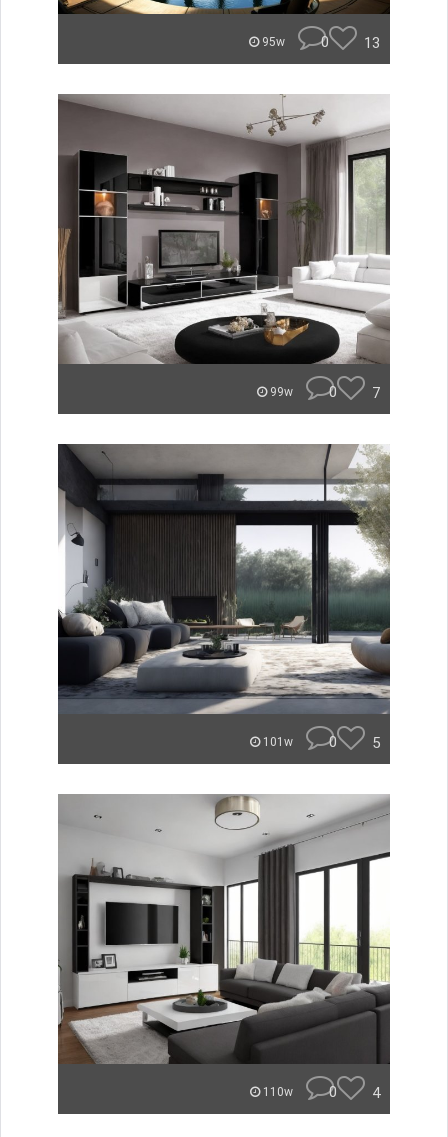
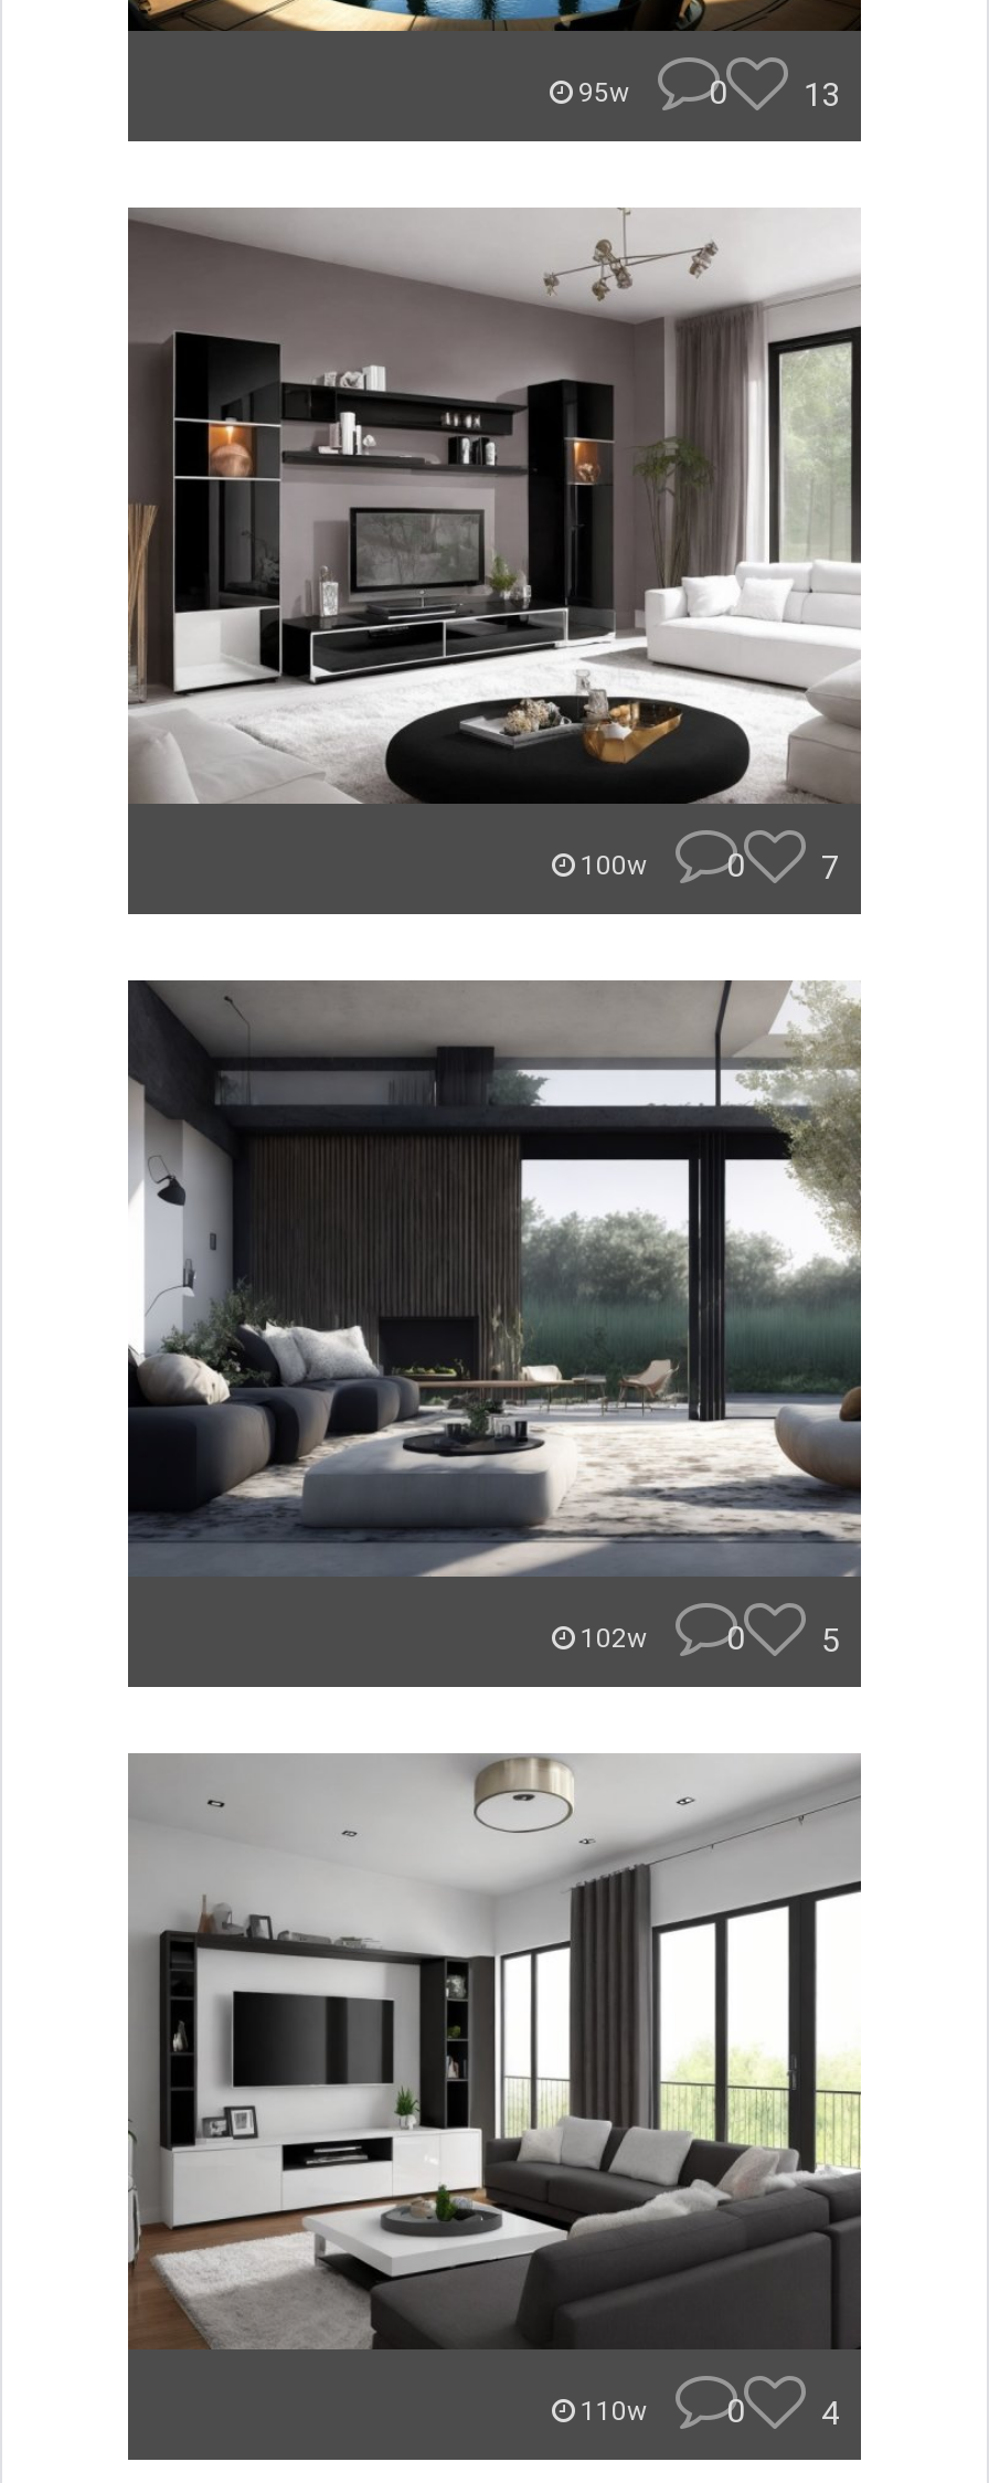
[267,385,296,399] 99w -> [574,850,653,881] 100w
[260,735,296,749] 101w -> [574,1623,653,1654] 102w

